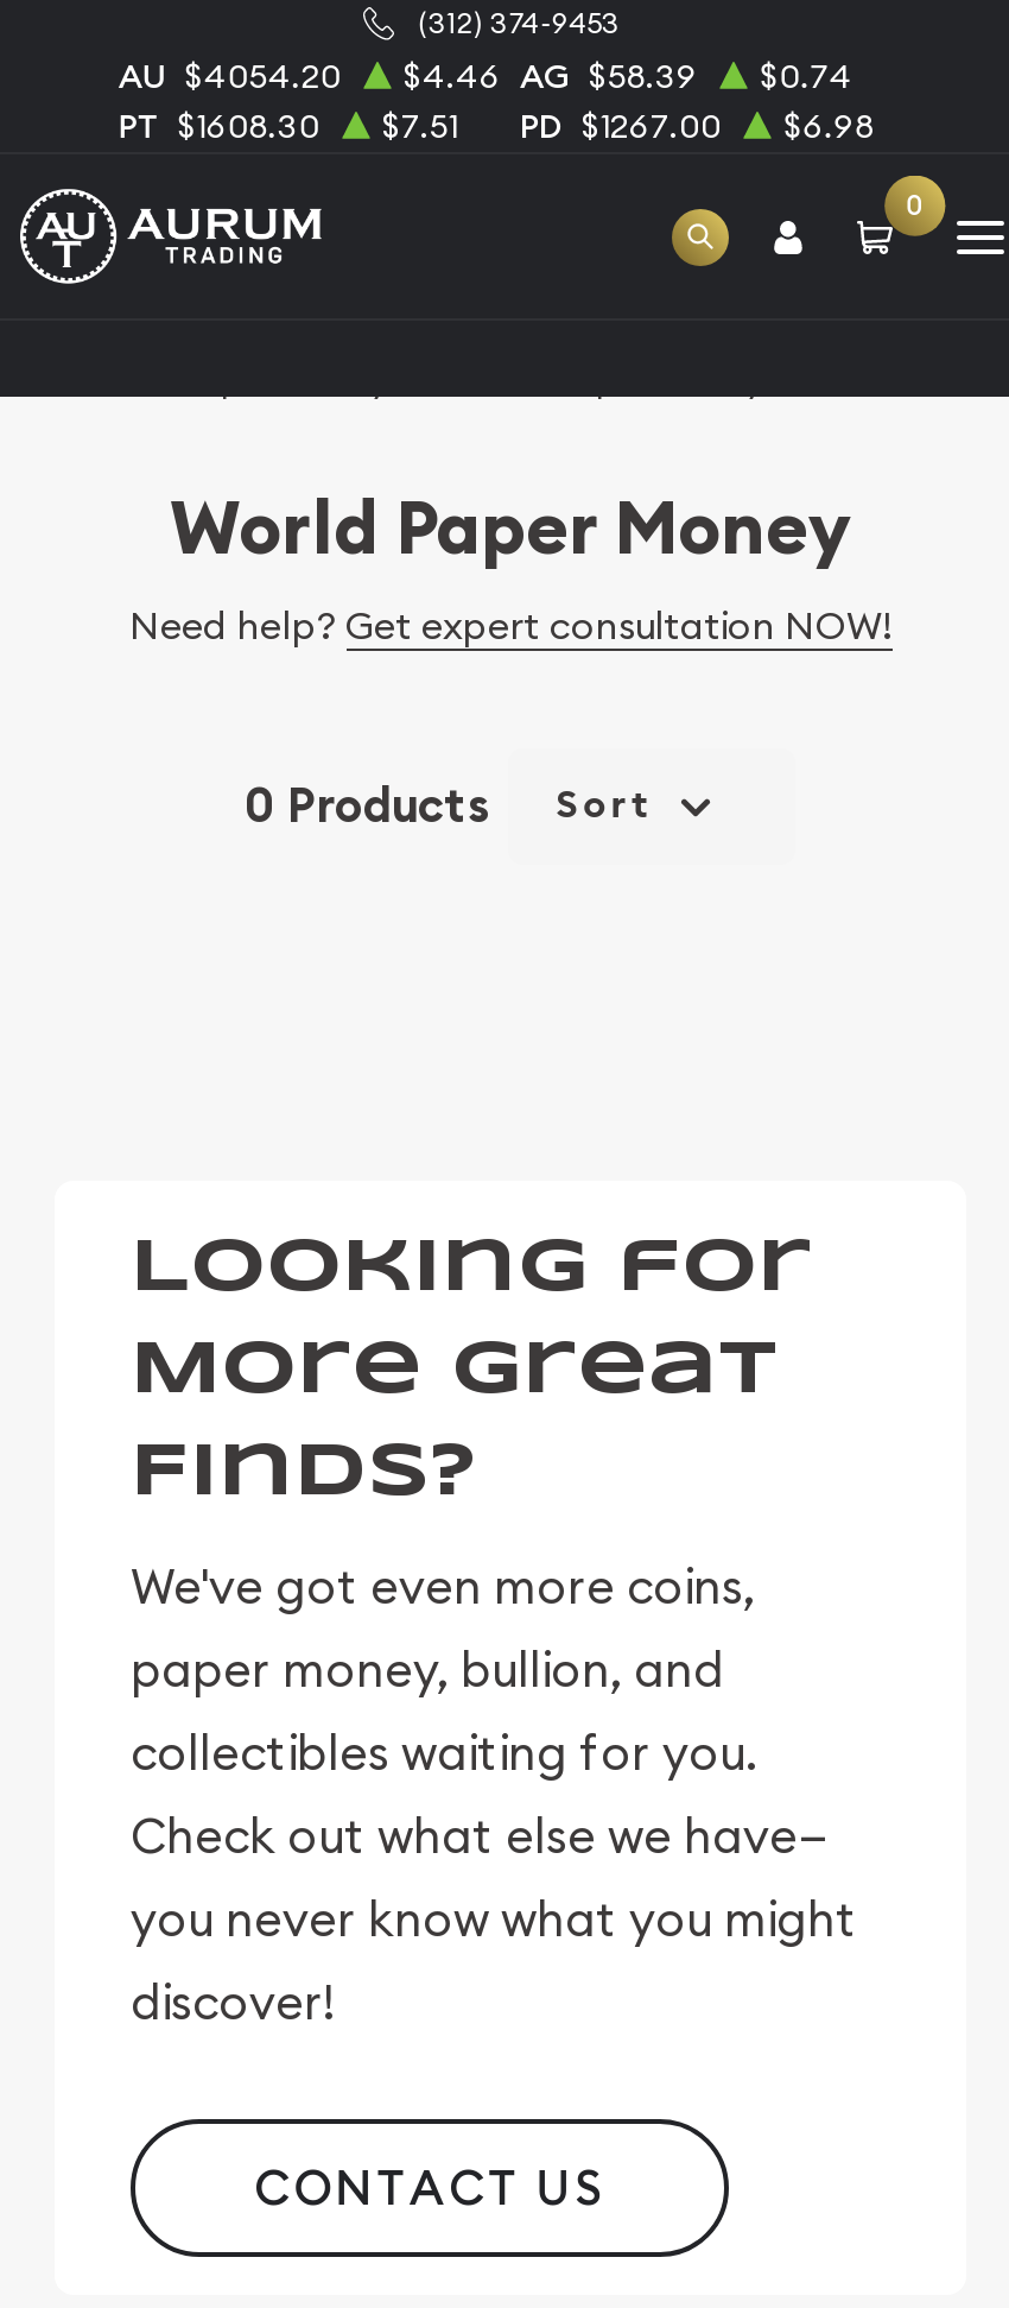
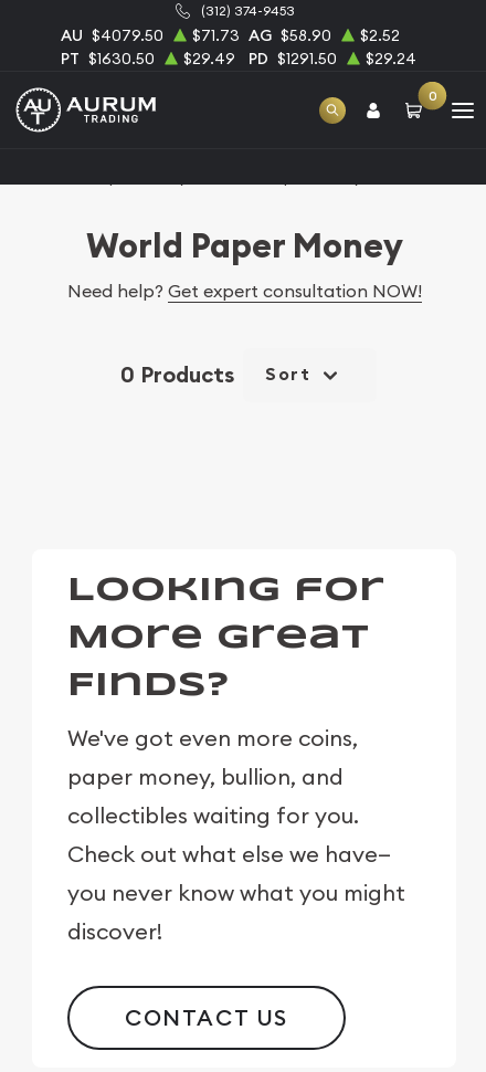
[118,53,341,96] AU $4054.20 -> [61,25,163,45] AU $4079.50
[404,53,698,96] $4.46 AG $58.39 -> [192,25,331,45] $71.73 AG $58.90
[760,53,853,96] $0.74 -> [360,25,400,45] $2.52
[118,103,320,146] PT $1608.30 -> [61,48,154,68] PT $1630.50
[382,103,458,146] $7.51 -> [183,48,235,68] $29.49
[520,103,722,146] PD $1267.00 -> [249,48,337,68] PD $1291.50
[784,103,874,146] $6.98 -> [366,48,417,68] $29.24

